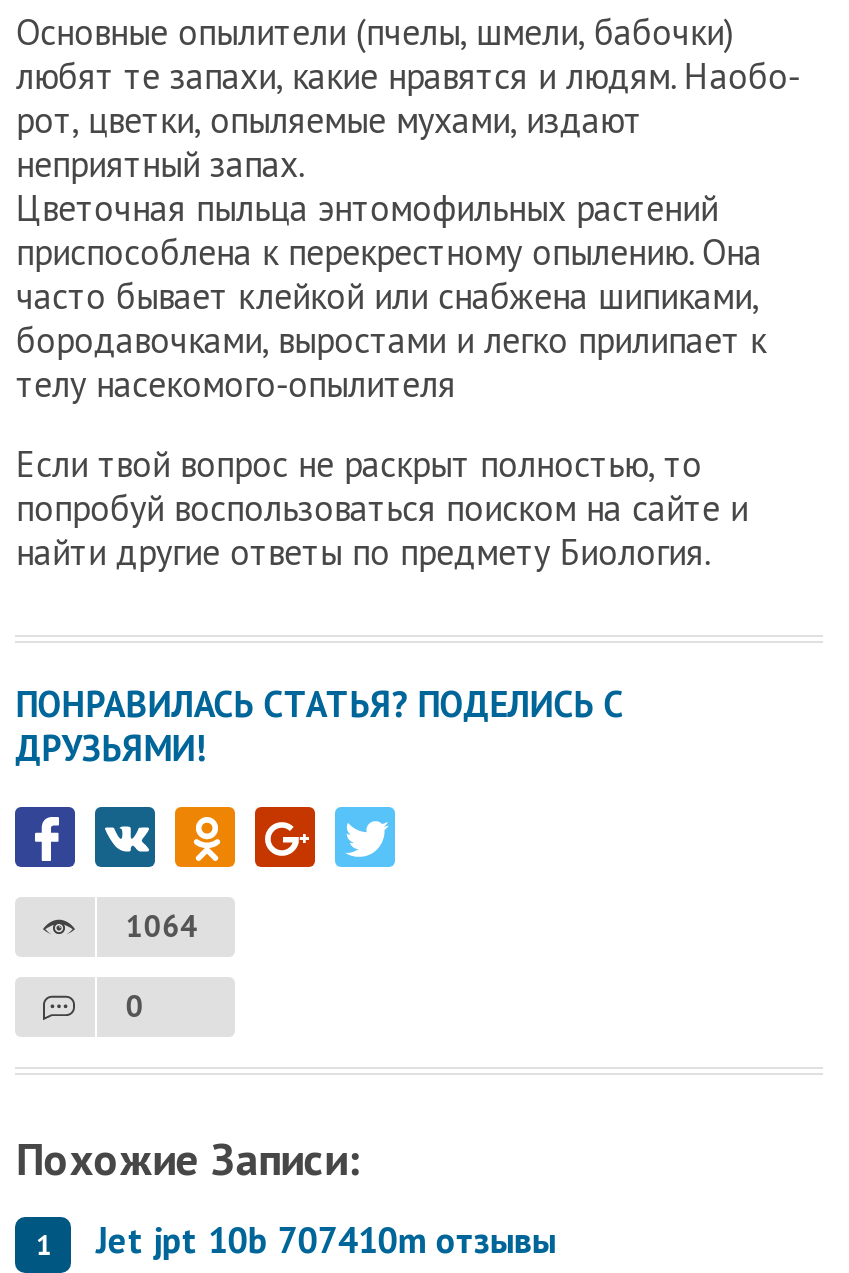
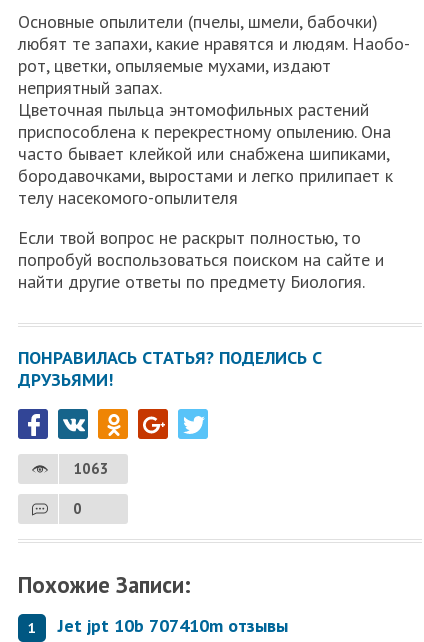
[126,907,198,945] 1064 -> [73,459,109,478] 1063

